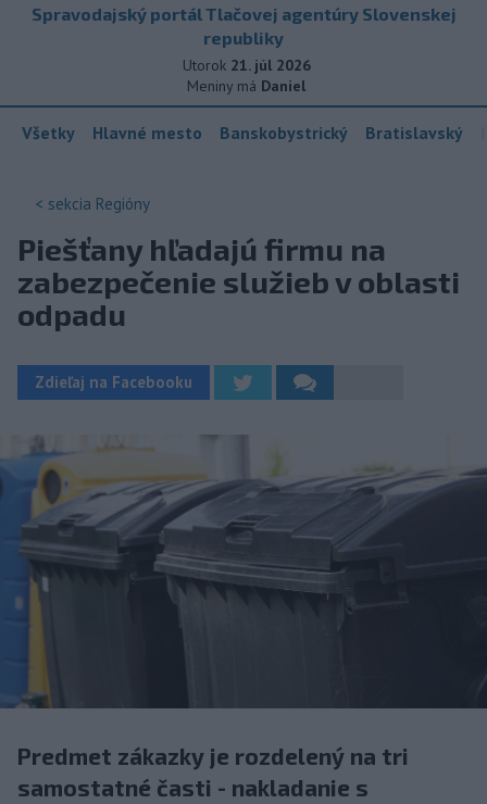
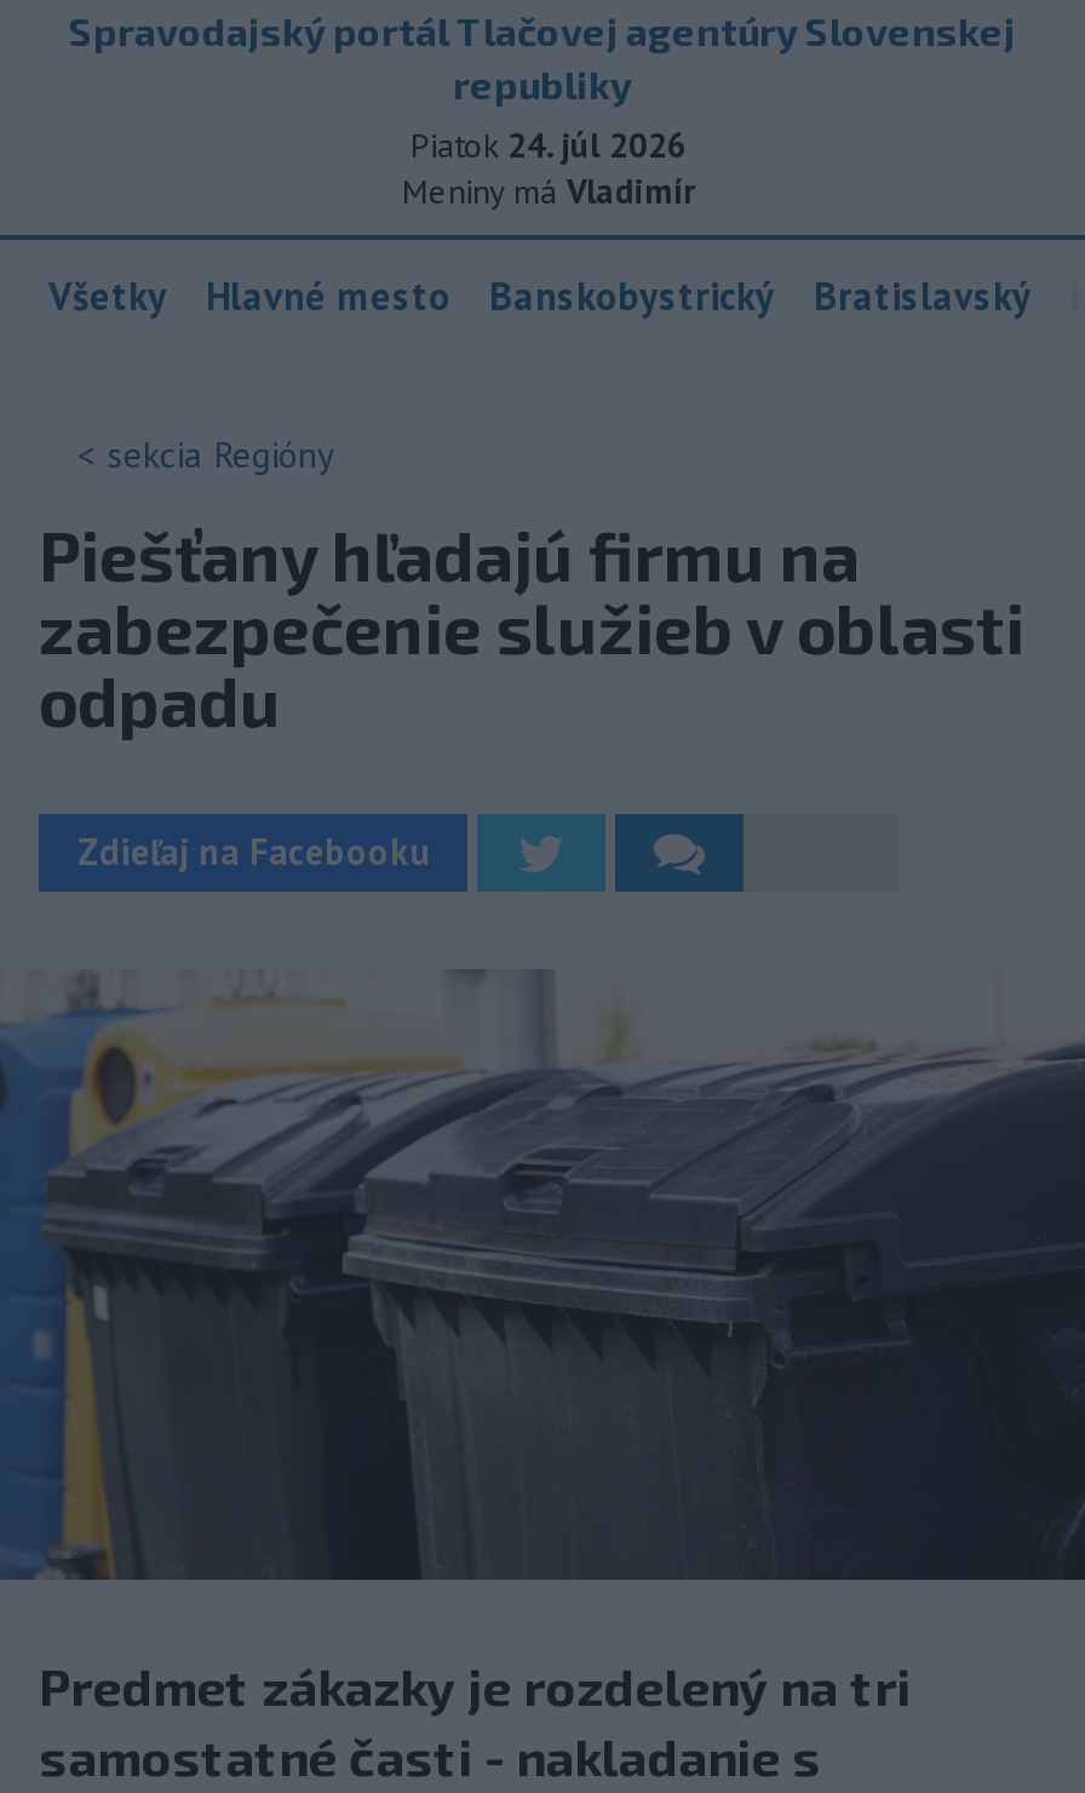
[182,55,310,75] Utorok 21. júl 2026 -> [411,124,687,167] Piatok 24. júl 2026
[187,76,305,96] Meniny má Daniel -> [402,170,695,213] Meniny má Vladimír

